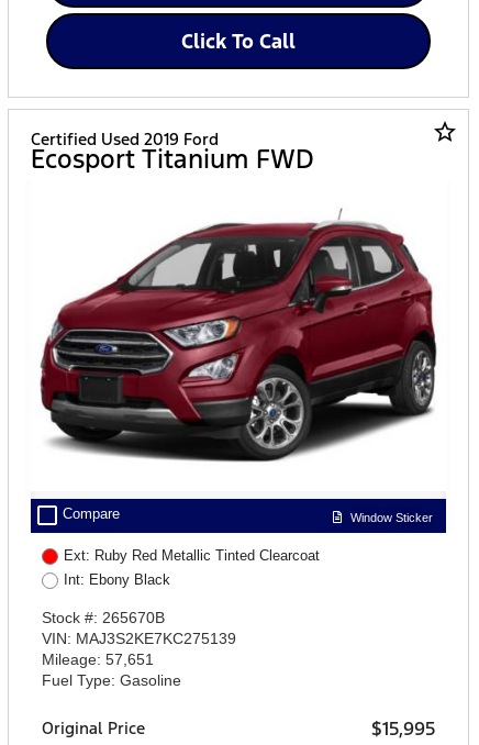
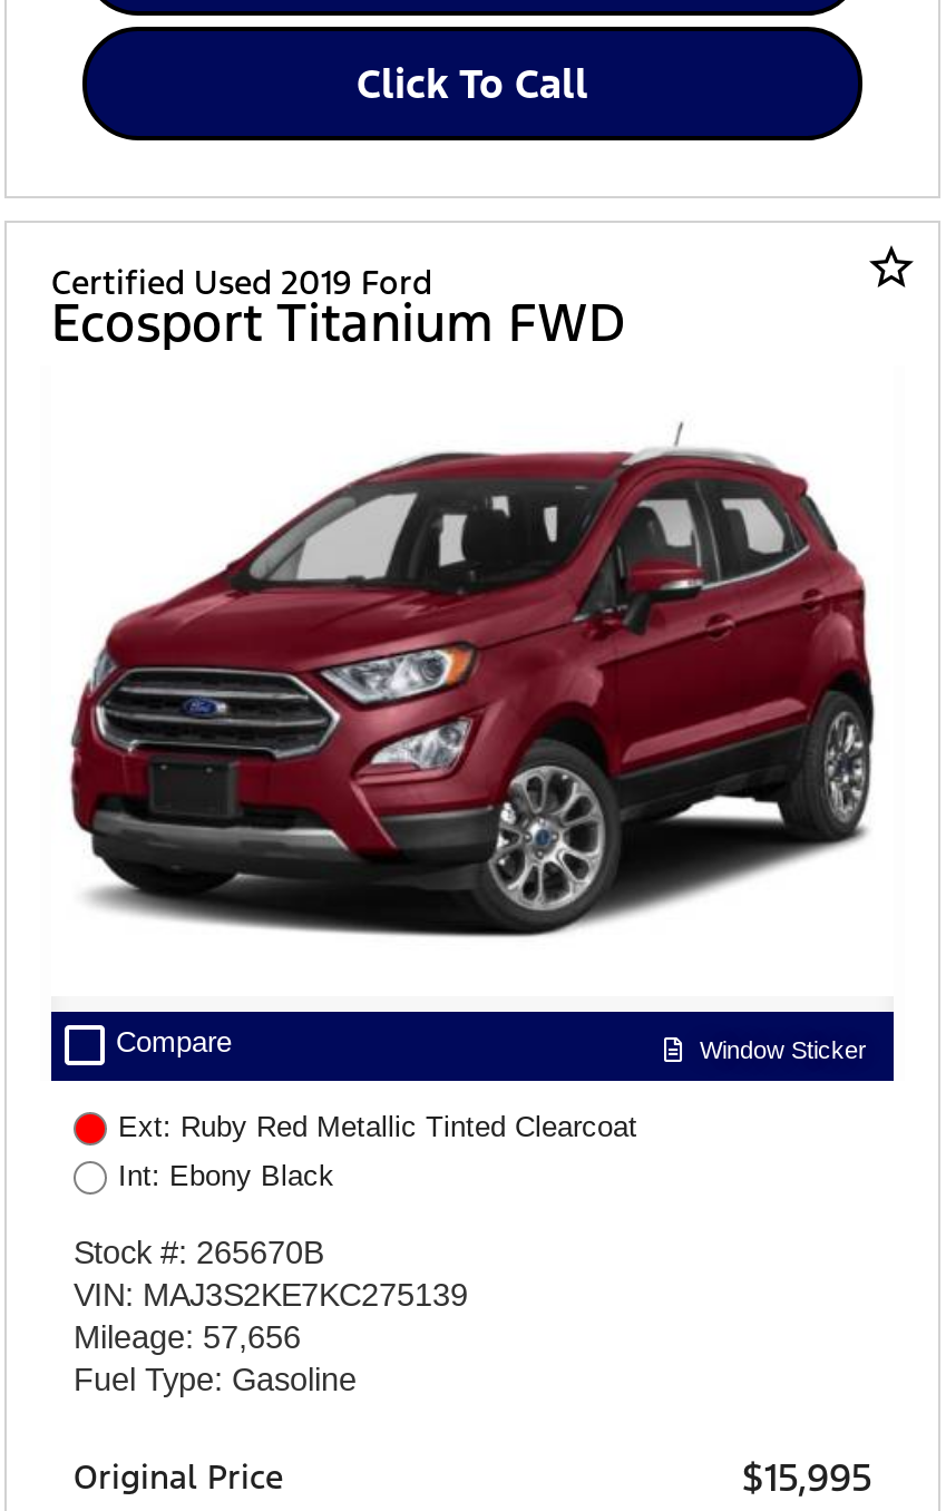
[42,651,154,669] Mileage: 57,651 -> [74,1320,301,1356] Mileage: 57,656

